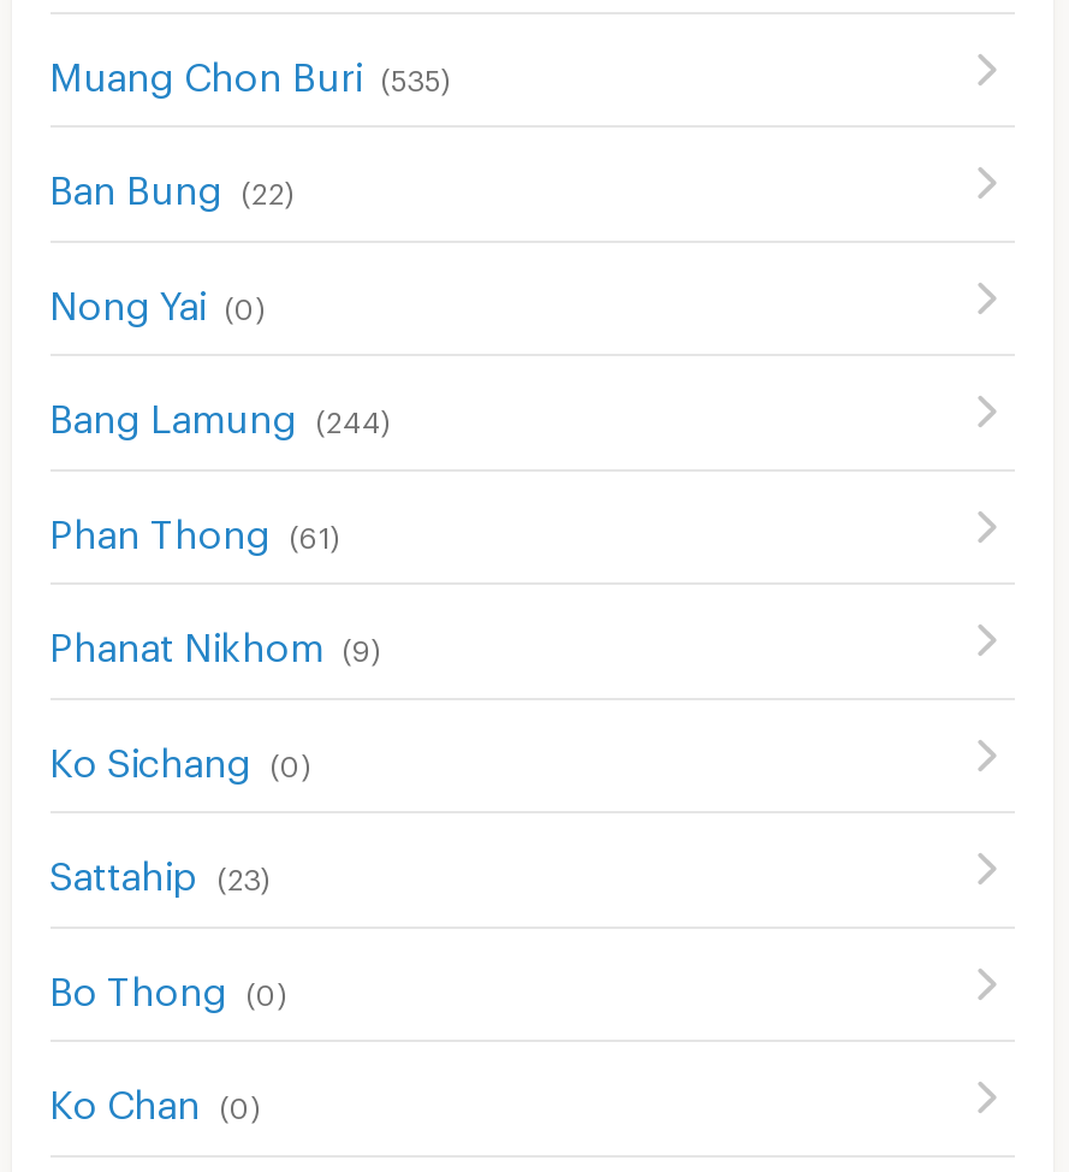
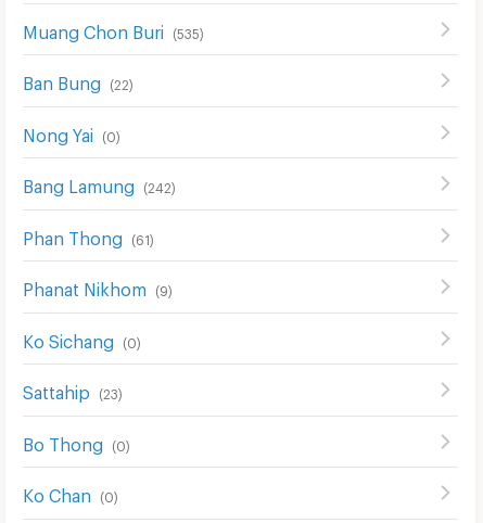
[316,405,391,429] (244) -> [143,180,175,191] (242)

